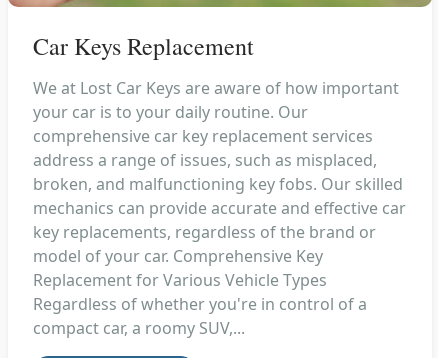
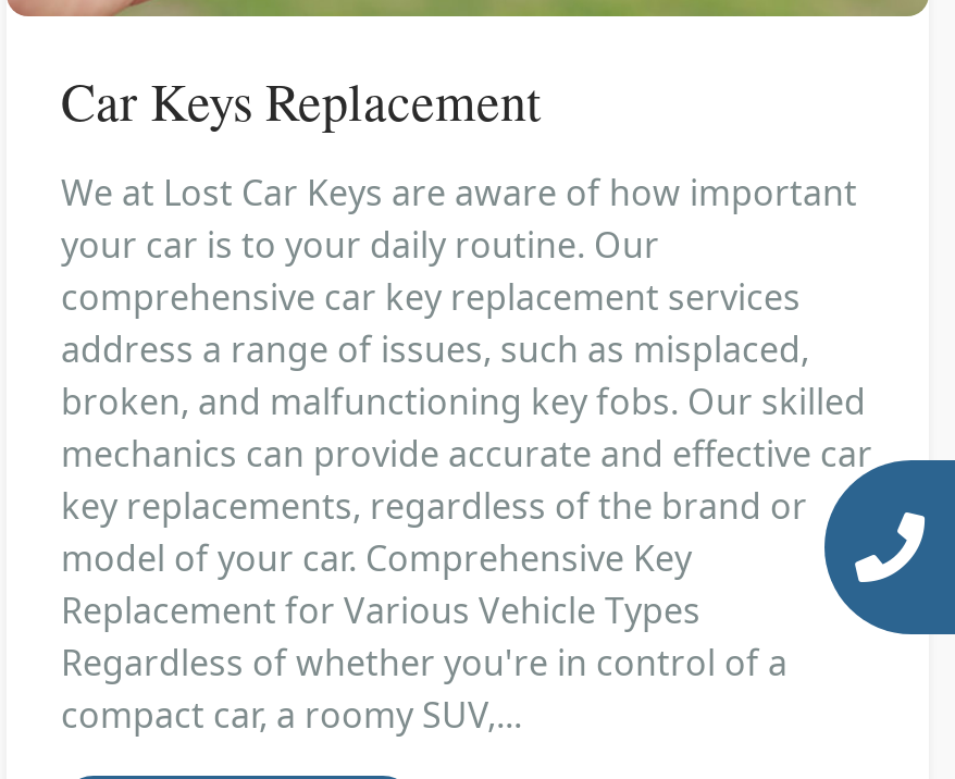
none -> [822,457,948,638] [image]

